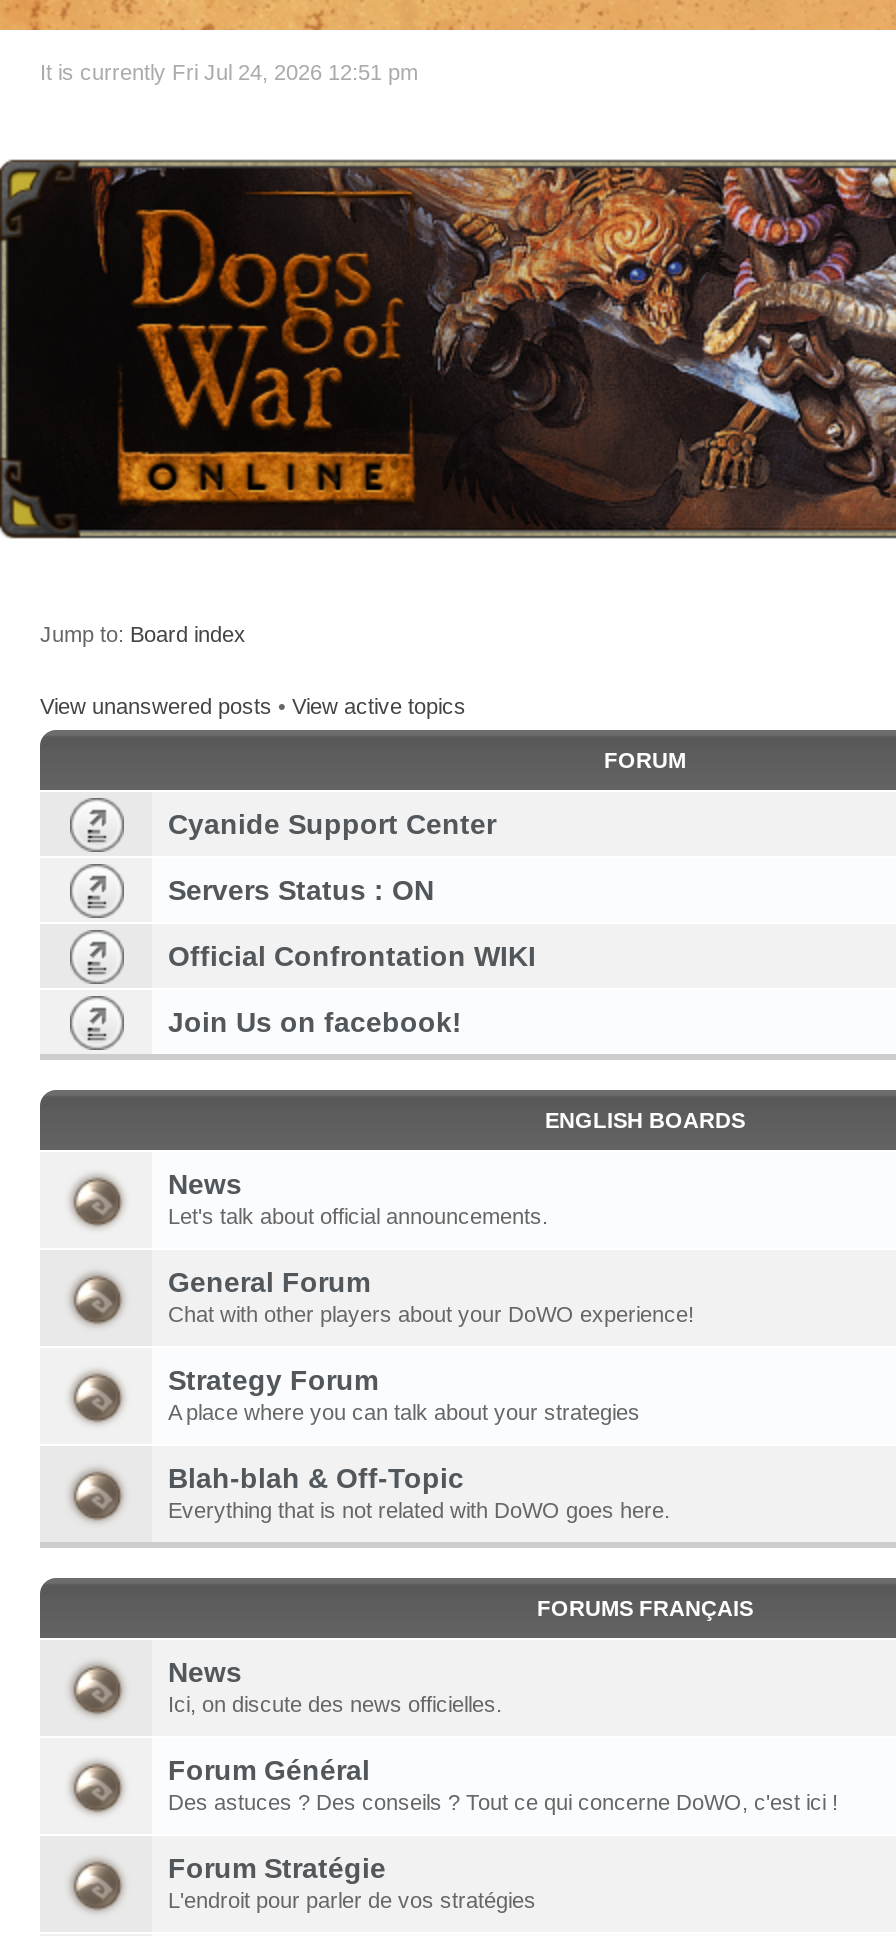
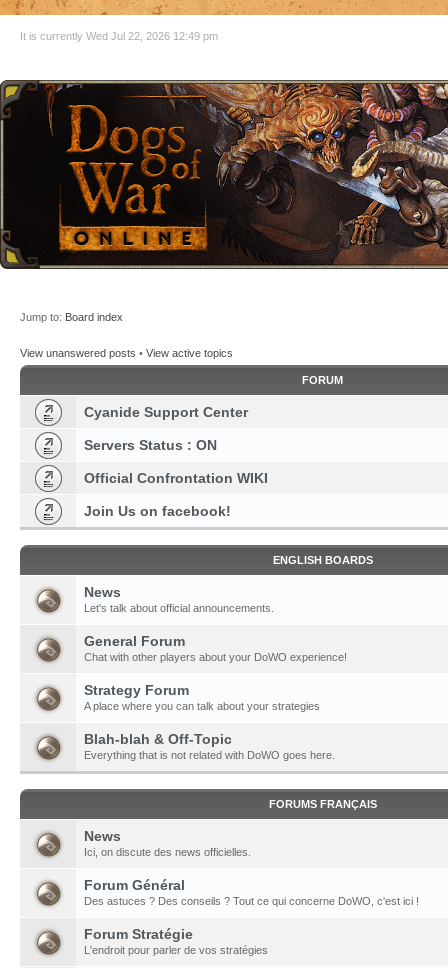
[40,60,418,84] It is currently Fri Jul 24, 2026 12:51 pm -> [20,30,218,42] It is currently Wed Jul 22, 2026 12:49 pm

